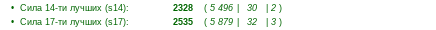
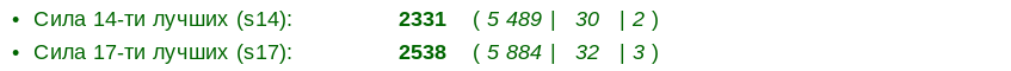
[173,3,193,13] 2328 -> [399,7,446,31] 2331
[204,3,233,13] (5 496 -> [473,7,542,31] (5 489
[173,17,193,27] 2535 -> [399,40,446,64] 2538
[204,17,233,27] (5 879 -> [473,40,542,64] (5 884

